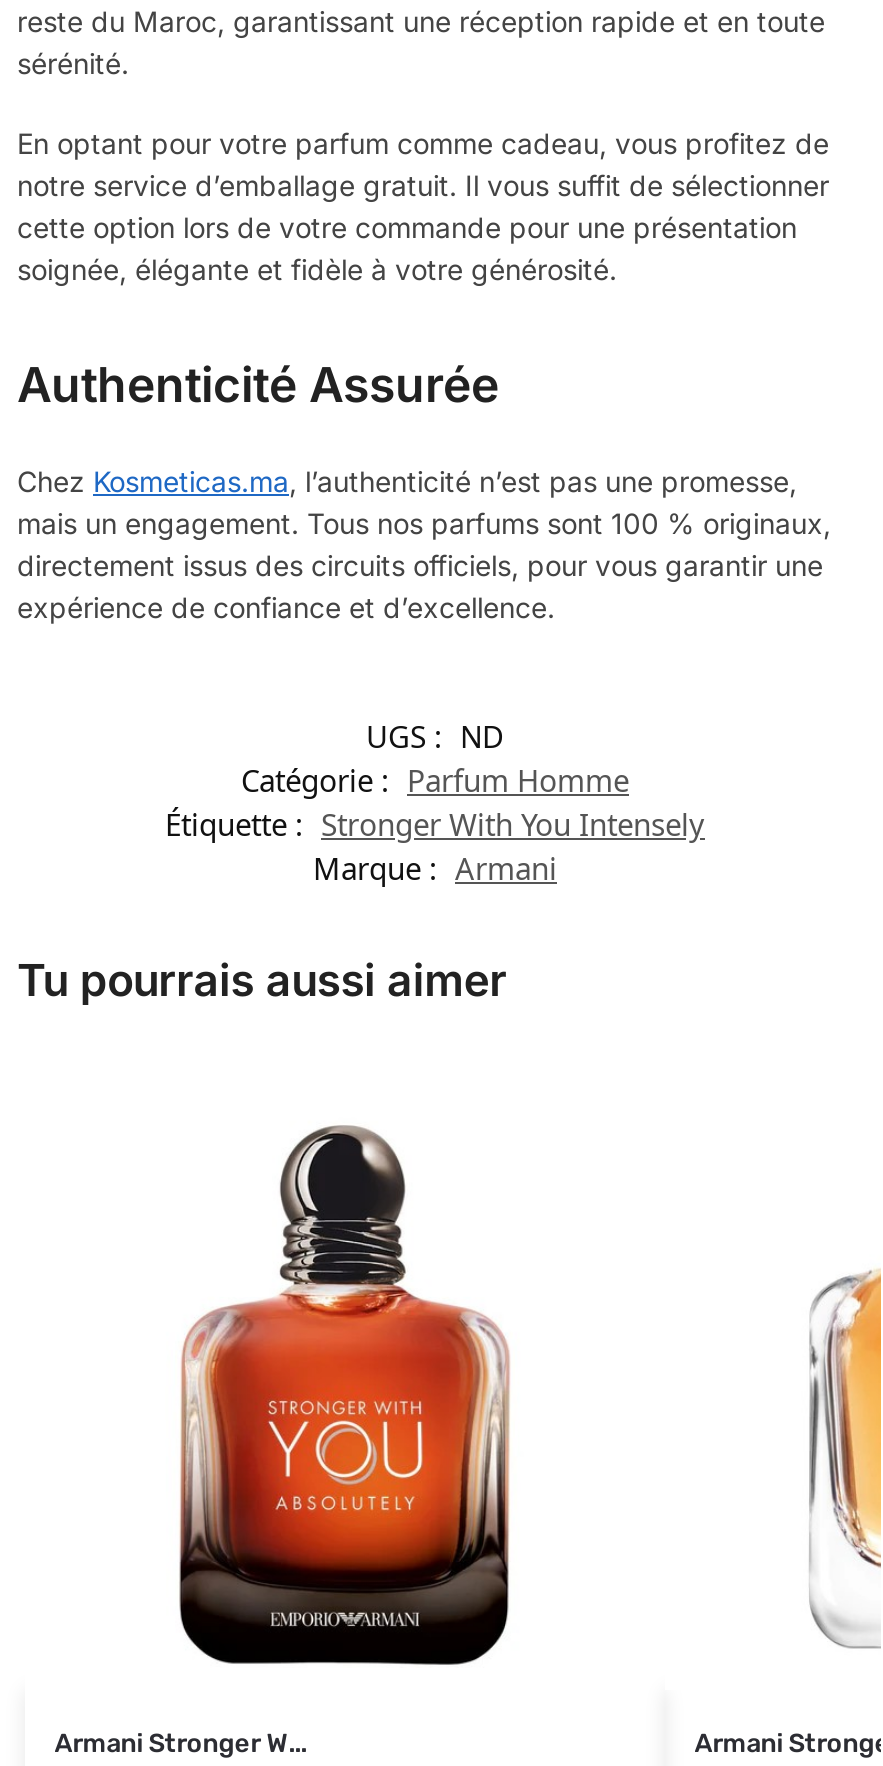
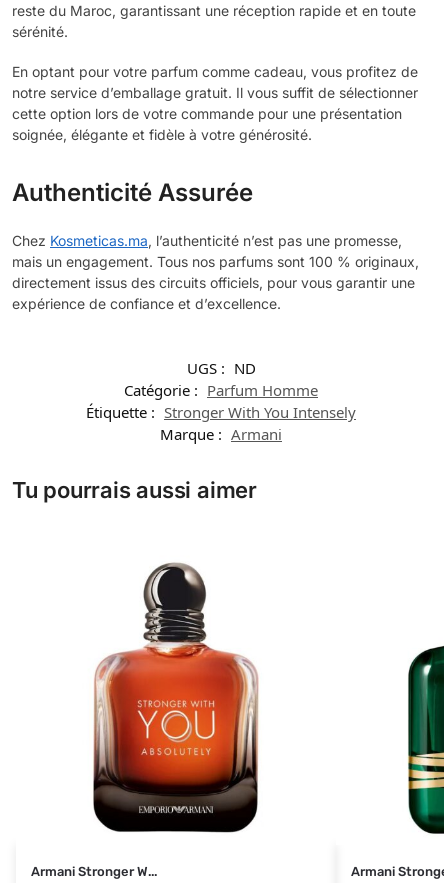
[809,1270,877,1668] [image] -> [407,636,442,835] [image]

